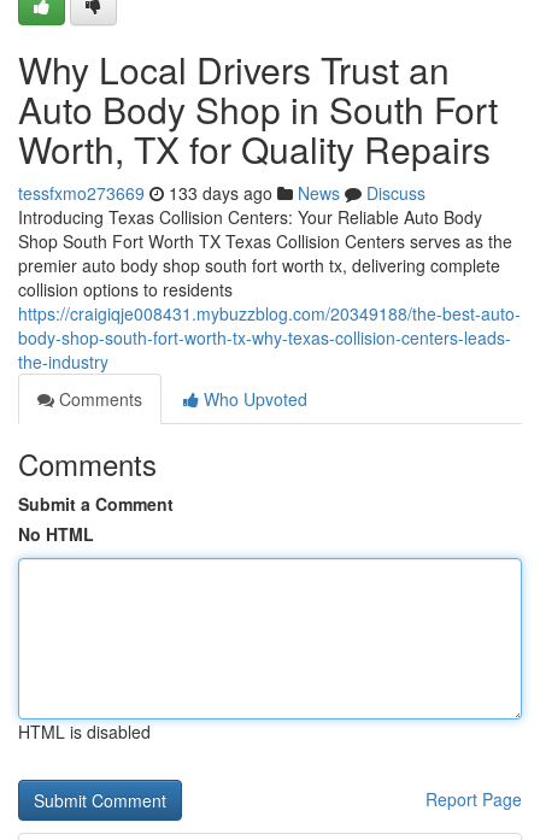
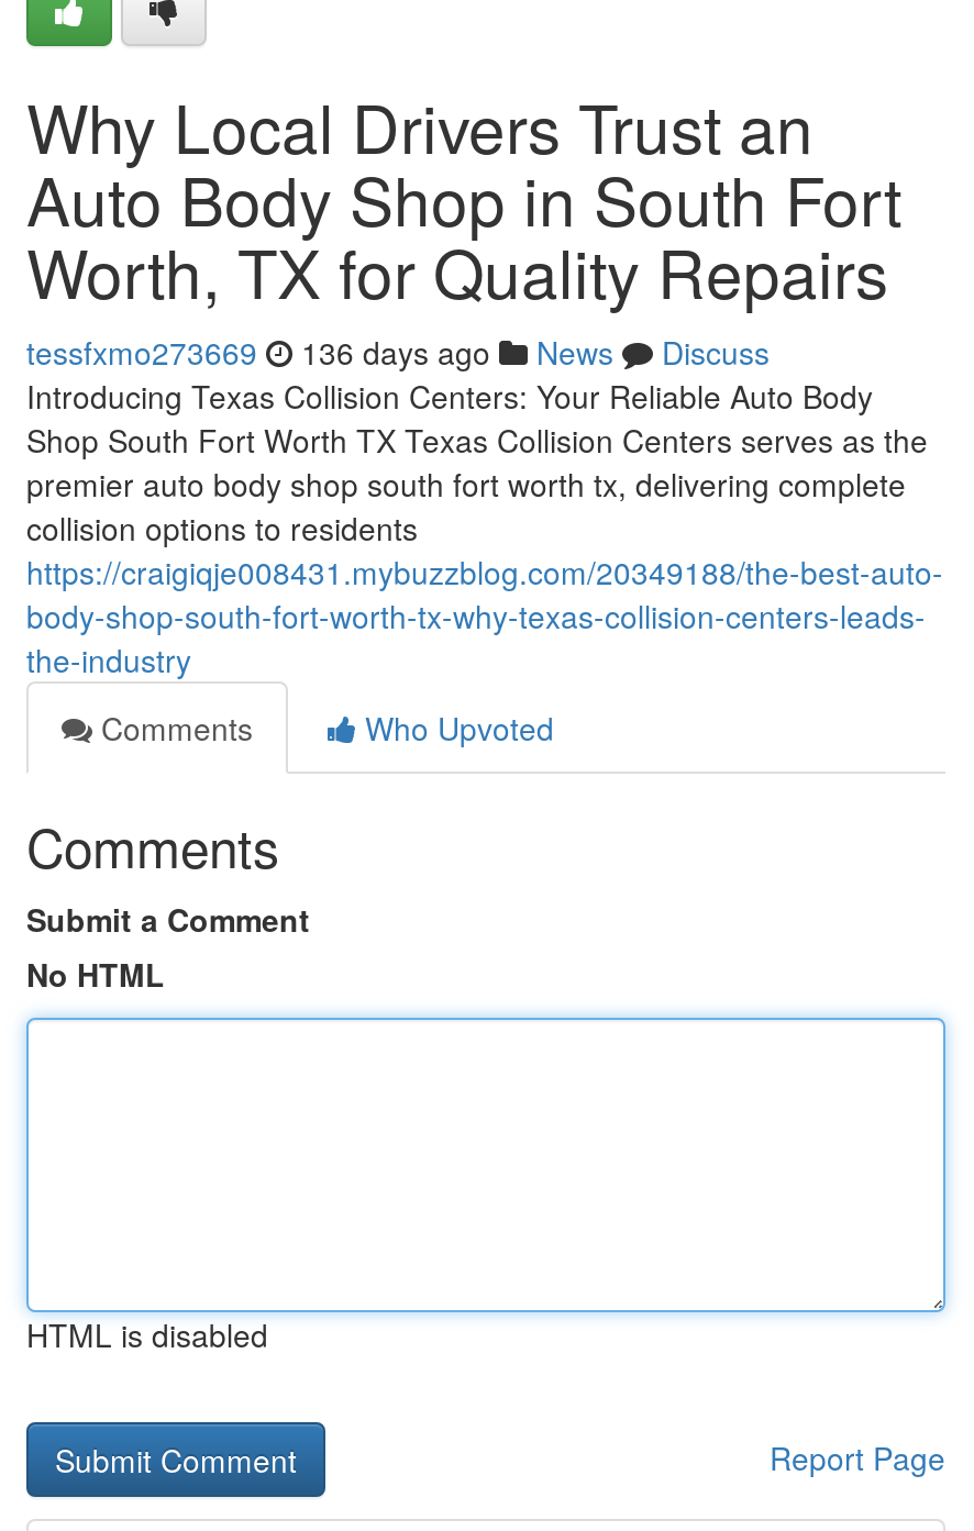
[18,181,425,205] tessfxmo273669 133 days ago News Discuss -> [26,330,770,374] tessfxmo273669 136 days ago News Discuss

